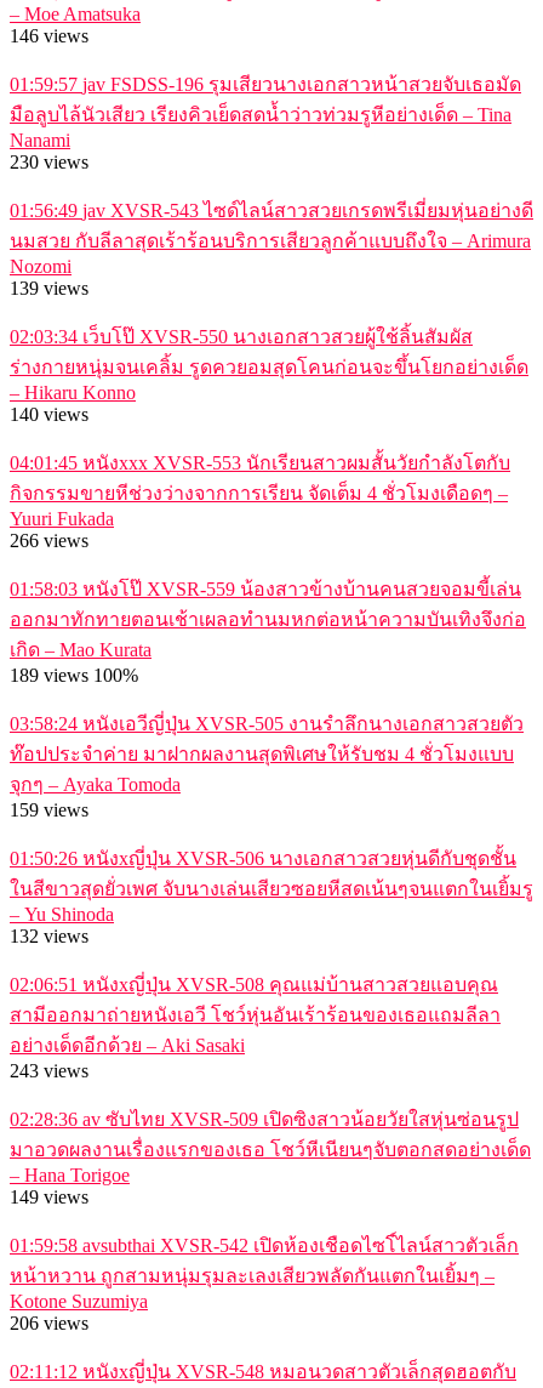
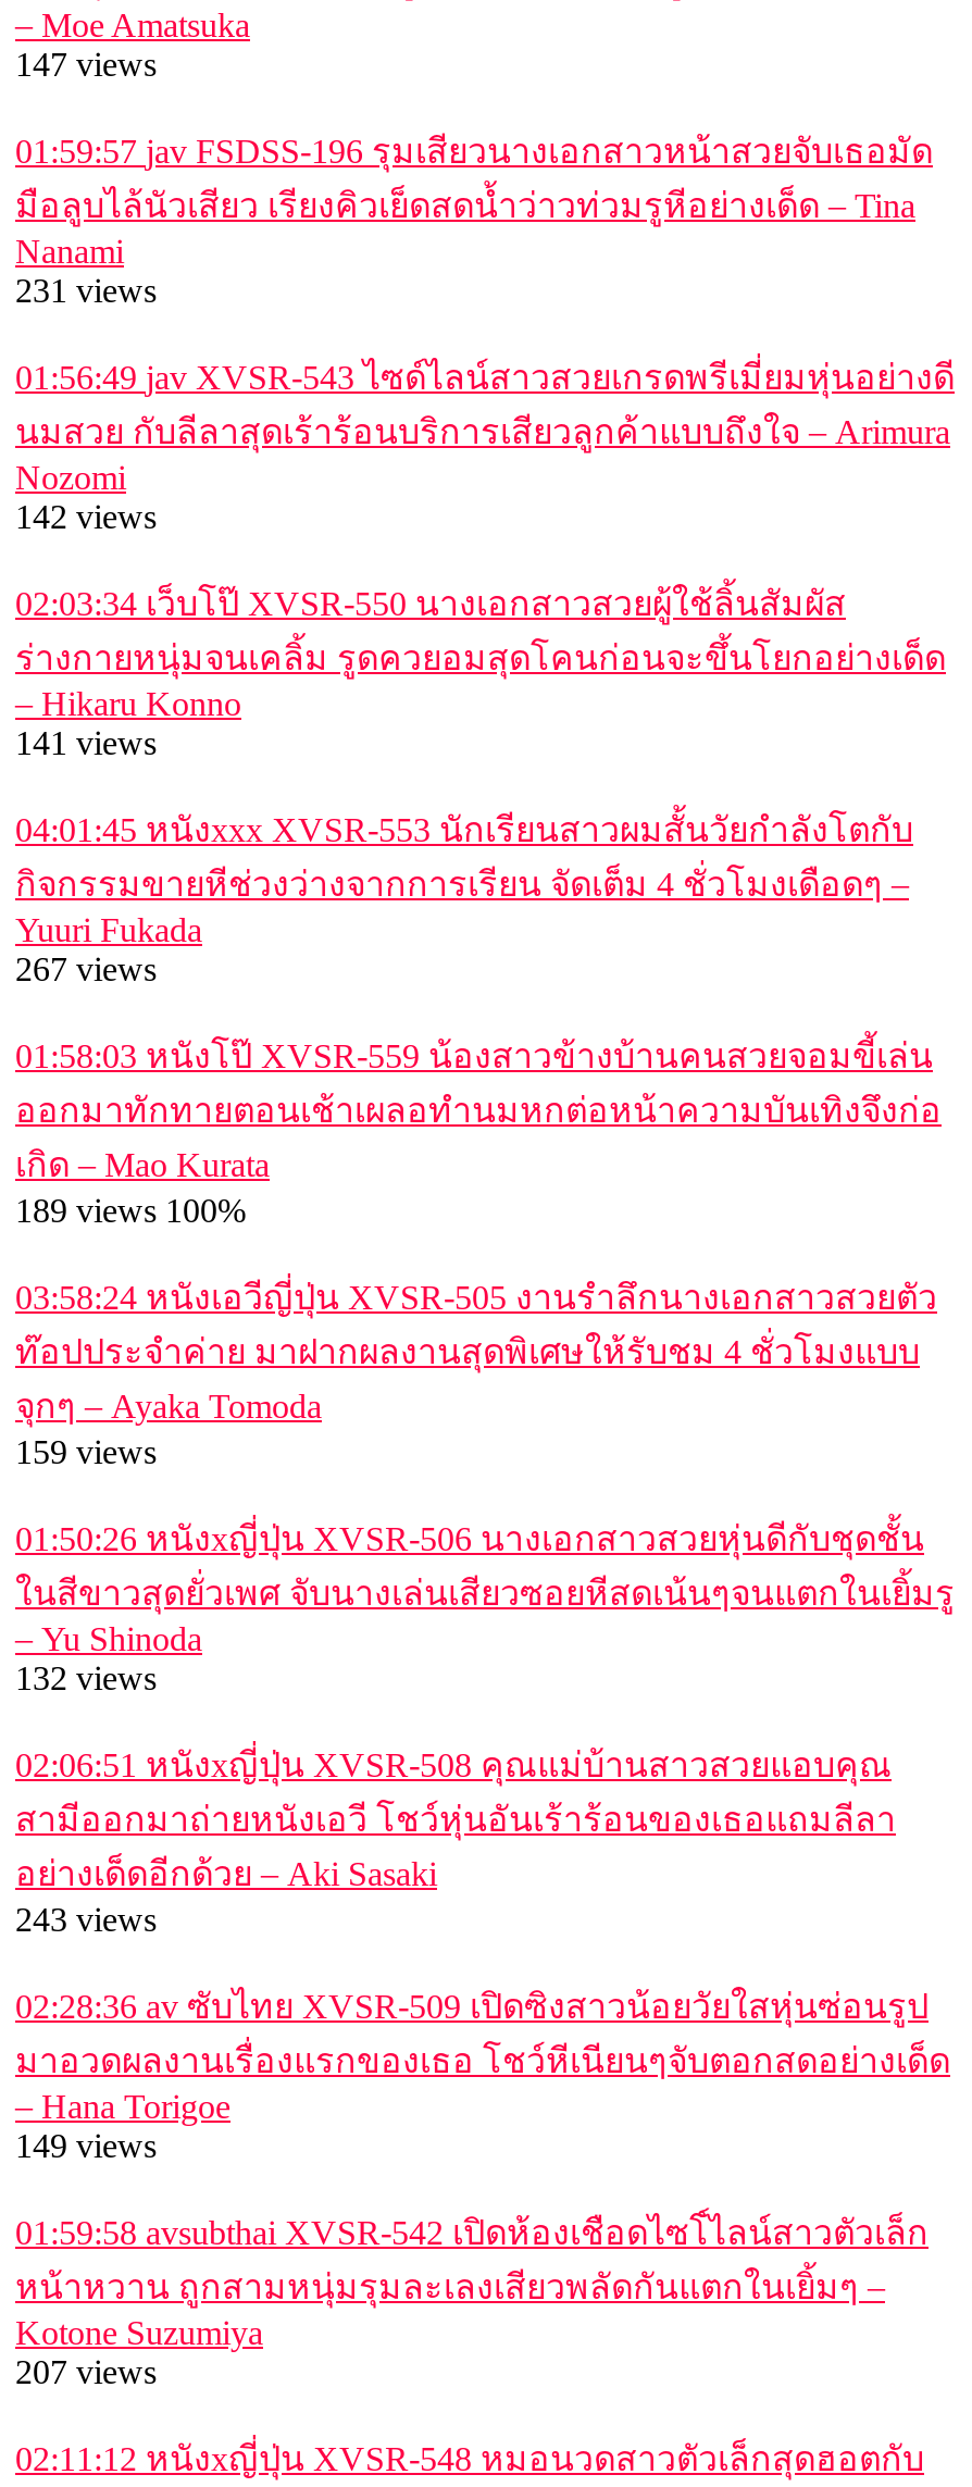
[10,25,88,46] 146 views -> [15,45,157,82] 147 views
[10,151,88,172] 230 views -> [15,271,157,308] 231 views
[10,278,88,298] 139 views -> [15,498,157,535] 142 views
[10,404,88,424] 140 views -> [15,724,157,761] 141 views
[10,530,88,551] 266 views -> [15,950,157,987] 267 views
[10,1313,88,1333] 206 views -> [15,2353,157,2390] 207 views

